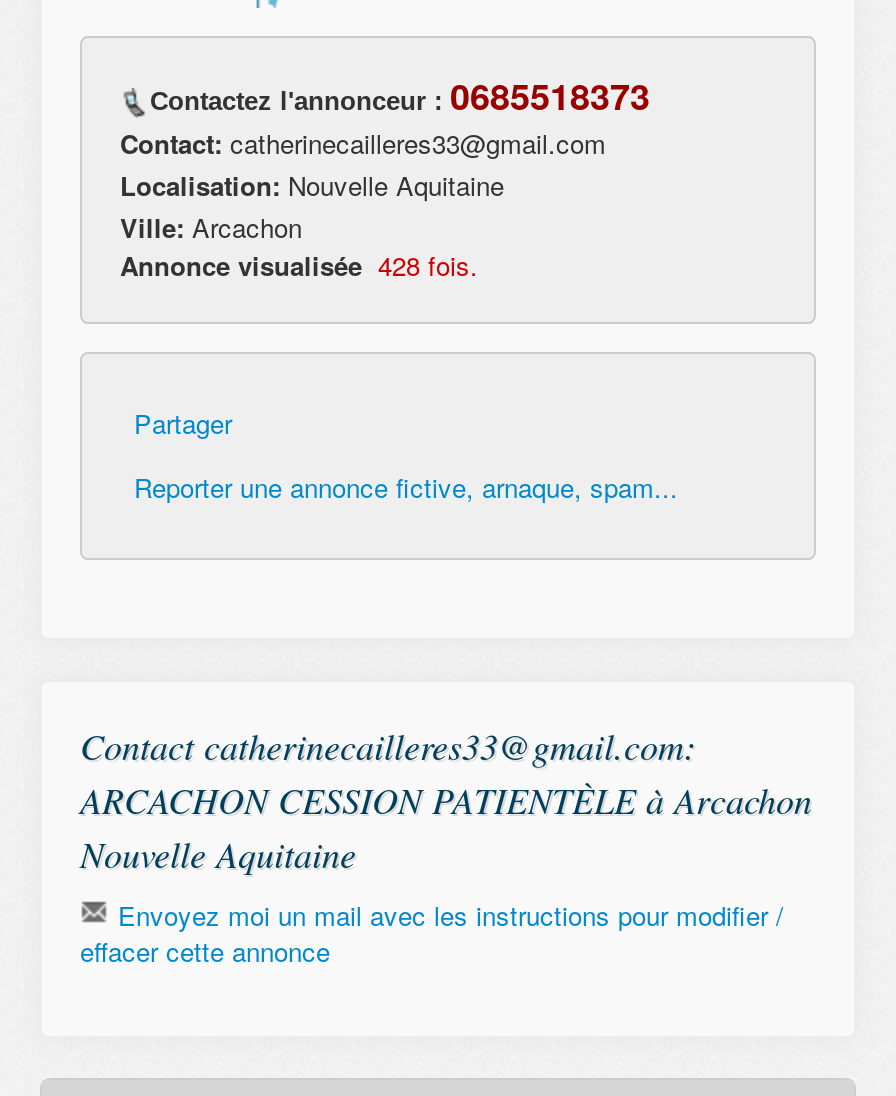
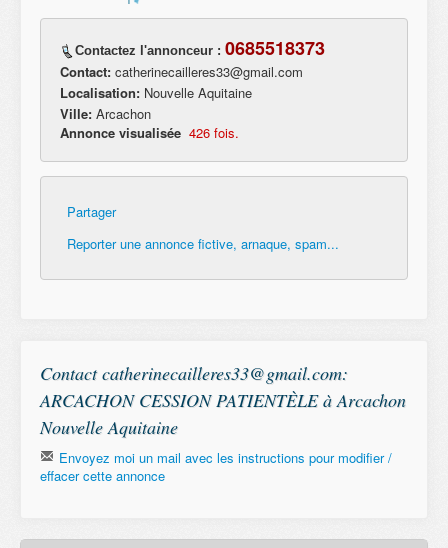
[120,246,478,284] Annonce visualisée 428 fois. -> [60,123,239,142] Annonce visualisée 426 fois.

